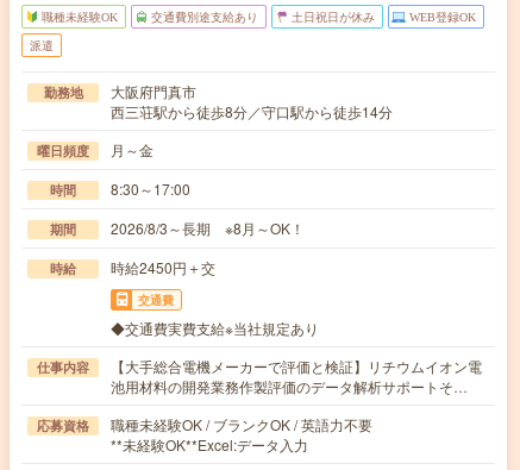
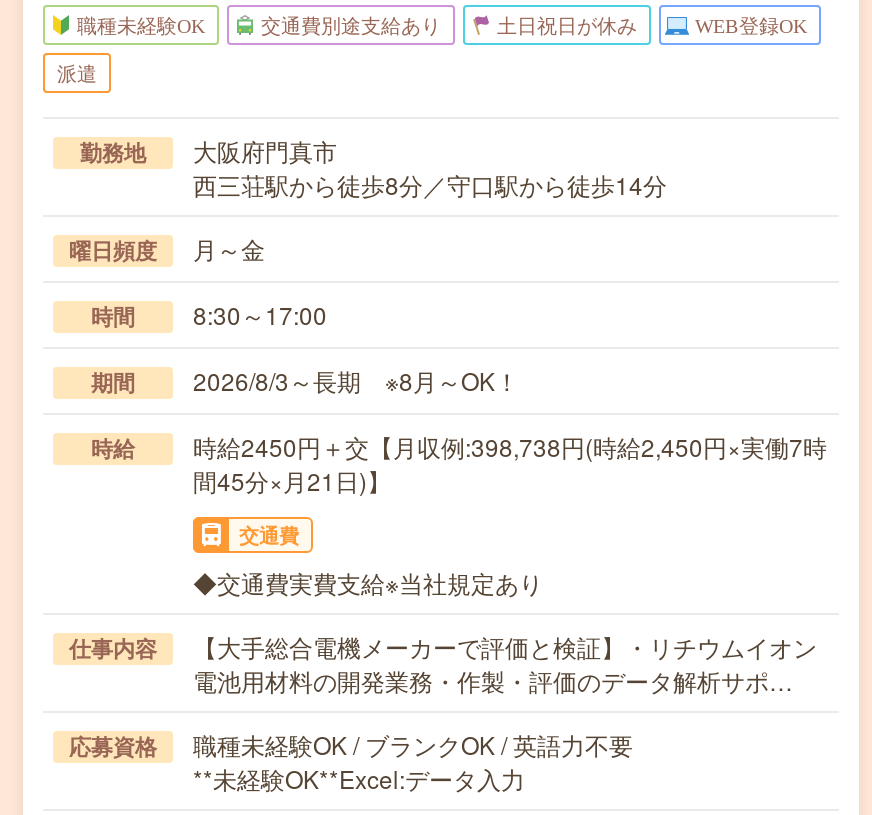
[111,257,215,277] 時給2450円＋交 -> [193,429,827,497] 時給2450円＋交【月収例:398,738円(時給2,450円×実働7時 | 間45分×月21日)】
[111,356,482,396] 【大手総合電機メーカーで評価と検証】リチウムイオン電 | 池用材料の開発業務作製評価のデータ解析サポートそ… -> [193,629,817,697] 【大手総合電機メーカーで評価と検証】・リチウムイオン | 電池用材料の開発業務・作製・評価のデータ解析サポ…

